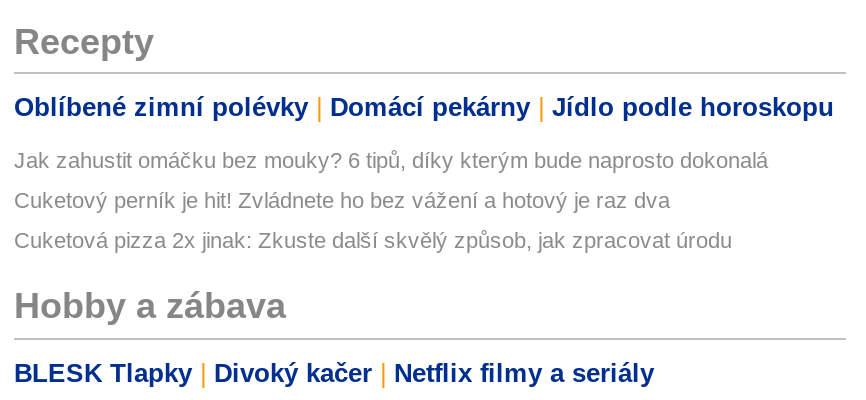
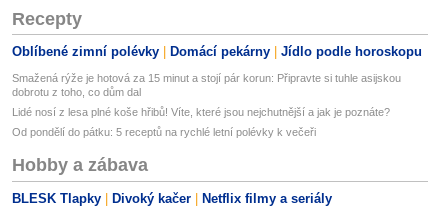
[14,149,768,173] Jak zahustit omáčku bez mouky? 6 tipů, díky kterým bude naprosto dokonalá -> [12,72,401,98] Smažená rýže je hotová za 15 minut a stojí pár korun: Připravte si tuhle asijskou | dobrotu z toho, co dům dal
[14,189,670,213] Cuketový perník je hit! Zvládnete ho bez vážení a hotový je raz dva -> [12,106,390,118] Lidé nosí z lesa plné koše hřibů! Víte, které jsou nejchutnější a jak je poznáte?
[14,229,732,253] Cuketová pizza 2x jinak: Zkuste další skvělý způsob, jak zpracovat úrodu -> [12,126,316,138] Od pondělí do pátku: 5 receptů na rychlé letní polévky k večeři

